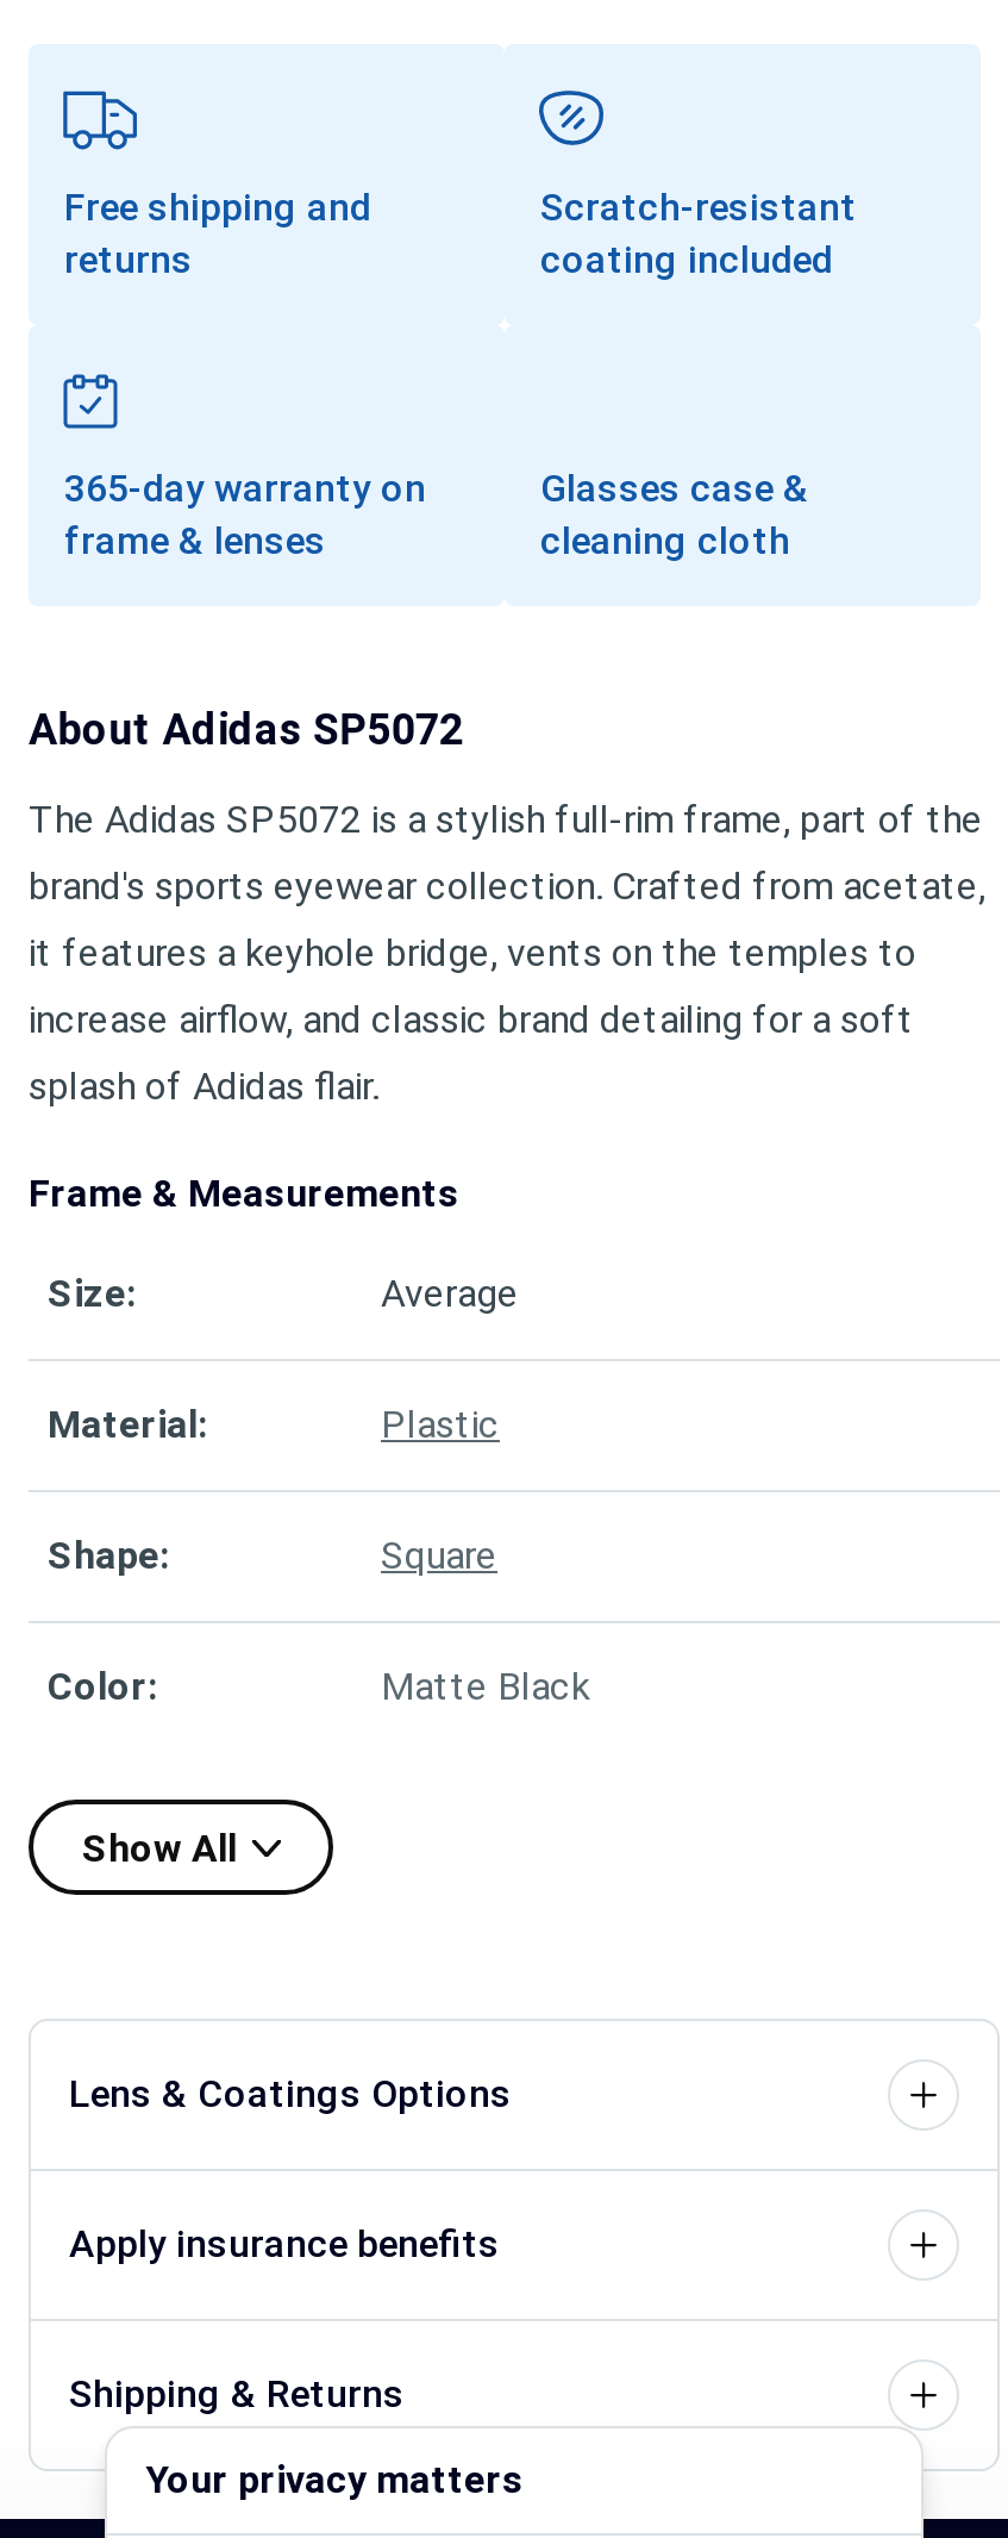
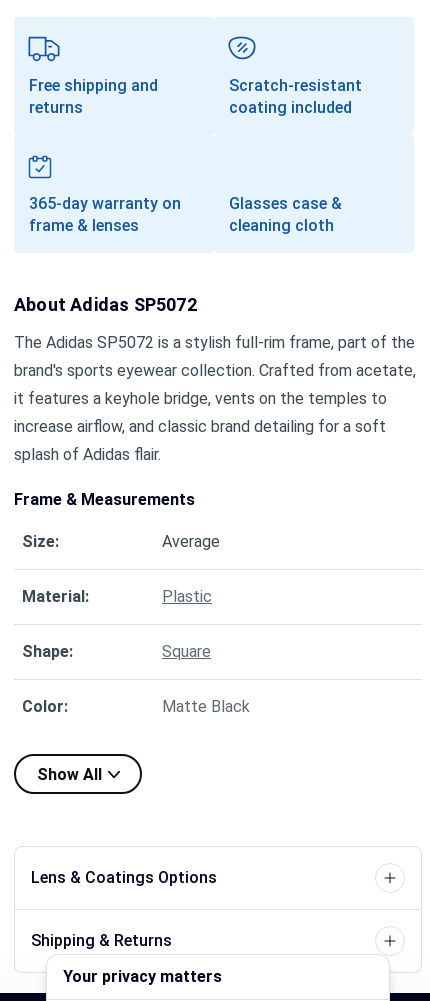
[69,2221,500,2266] Apply insurance benefits -> none

